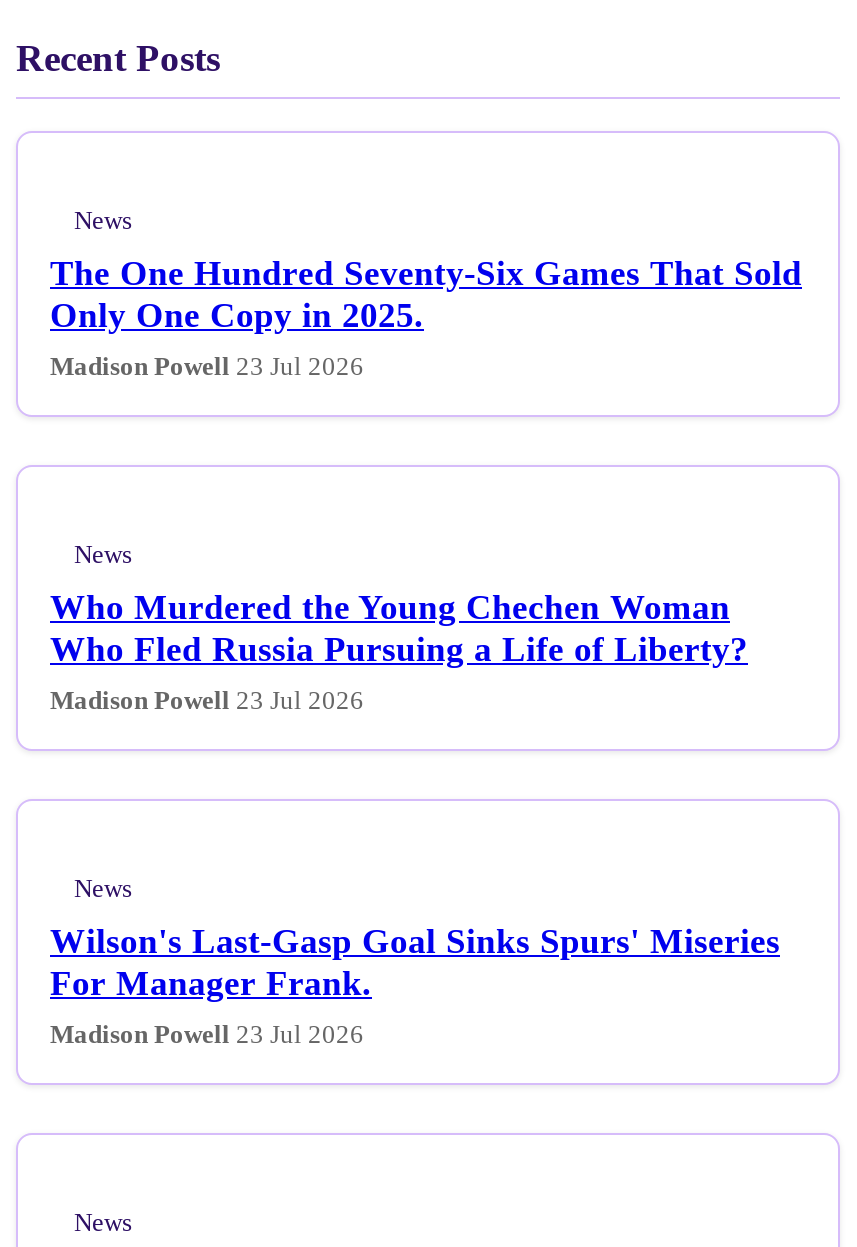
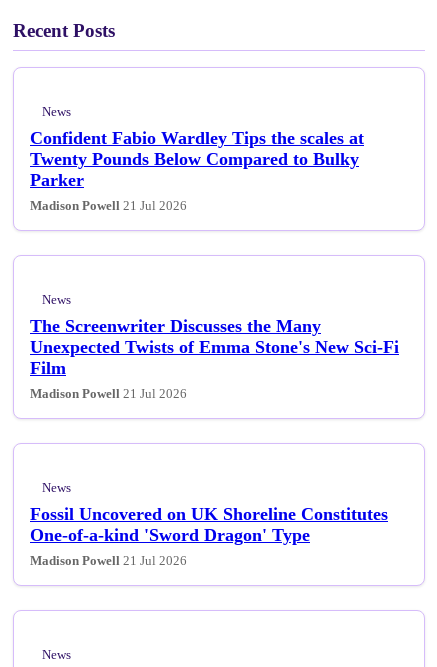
[50,253,802,381] The One Hundred Seventy-Six Games That Sold | Only One Copy in 2025. | Madison Powell 23 Jul 2026 -> [30,128,364,213] Confident Fabio Wardley Tips the scales at | Twenty Pounds Below Compared to Bulky | Parker | Madison Powell 21 Jul 2026
[50,587,748,715] Who Murdered the Young Chechen Woman | Who Fled Russia Pursuing a Life of Liberty? | Madison Powell 23 Jul 2026 -> [30,316,399,401] The Screenwriter Discusses the Many | Unexpected Twists of Emma Stone's New Sci-Fi | Film | Madison Powell 21 Jul 2026
[50,921,780,1049] Wilson's Last-Gasp Goal Sinks Spurs' Miseries | For Manager Frank. | Madison Powell 23 Jul 2026 -> [30,504,388,568] Fossil Uncovered on UK Shoreline Constitutes | One-of-a-kind 'Sword Dragon' Type | Madison Powell 21 Jul 2026

